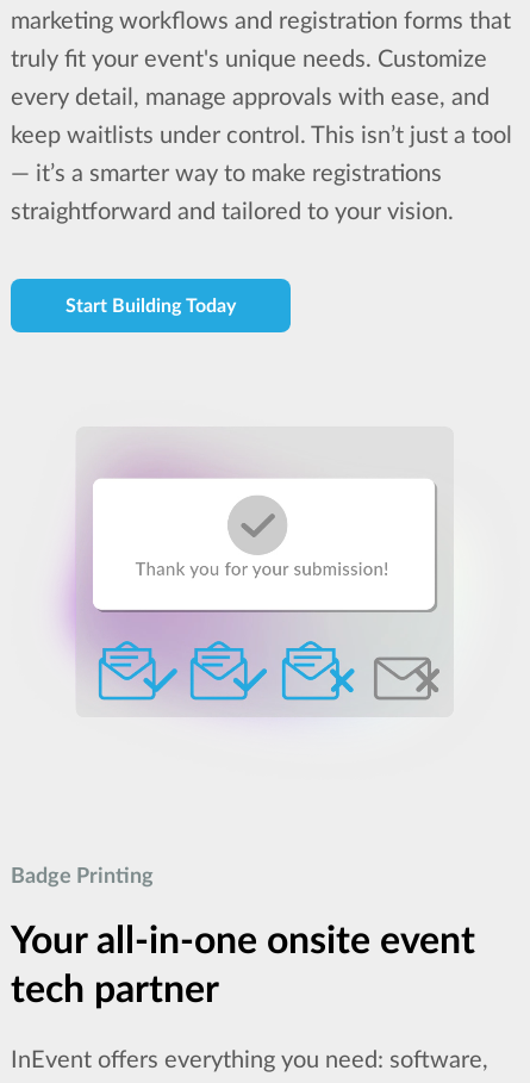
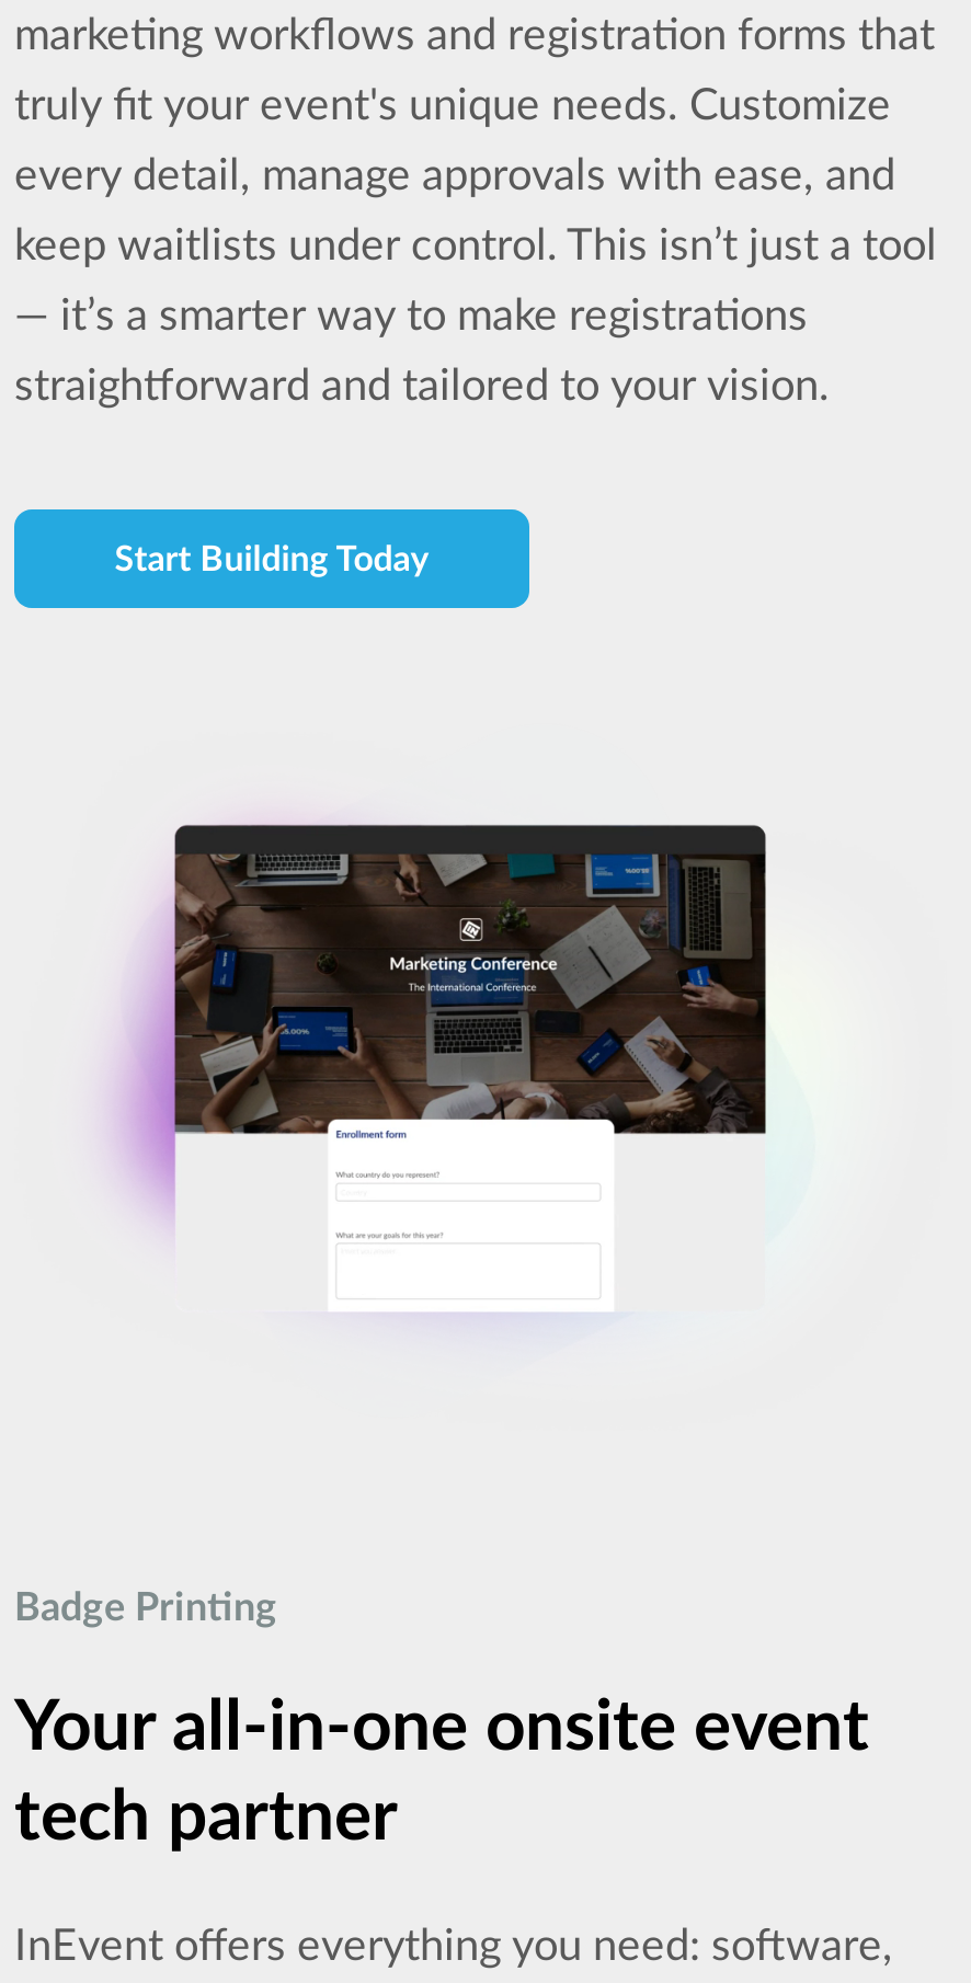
[87,450,448,715] [image] -> [155,823,803,1311] [image]

